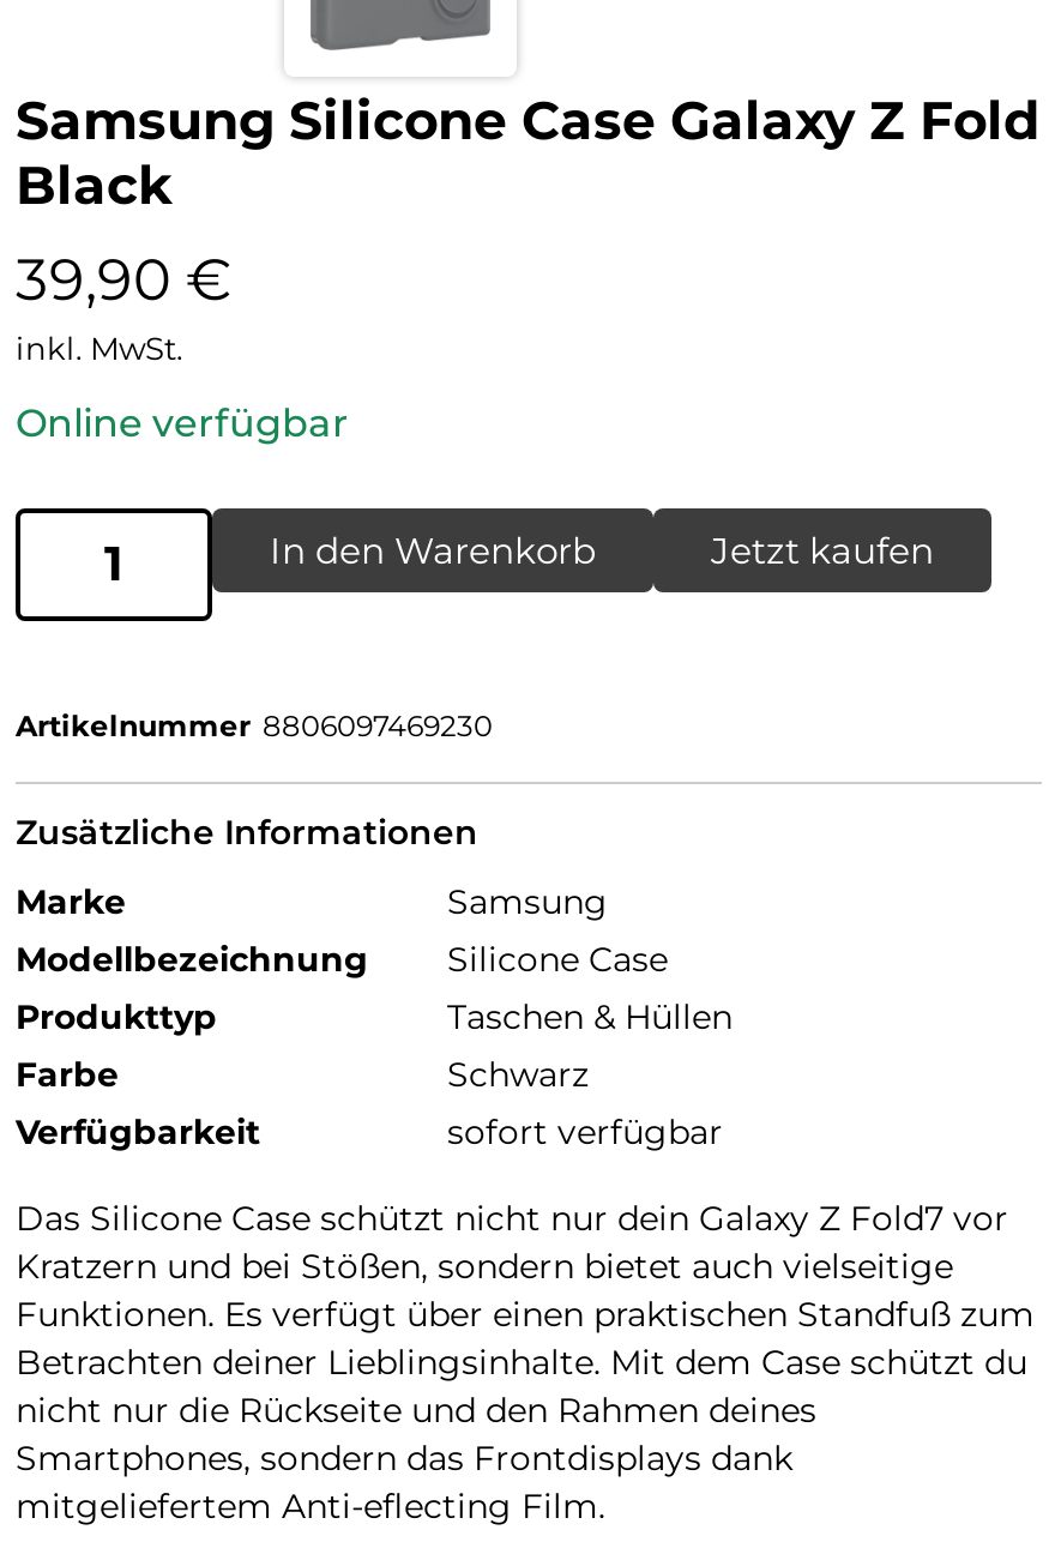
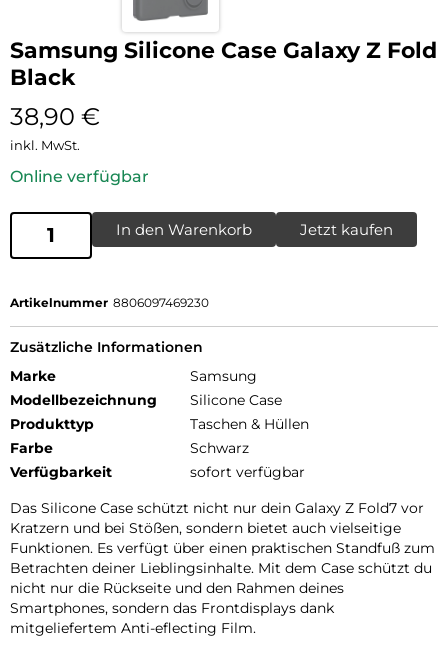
[16,245,231,314] 39,90 € -> [10,102,100,131] 38,90 €

